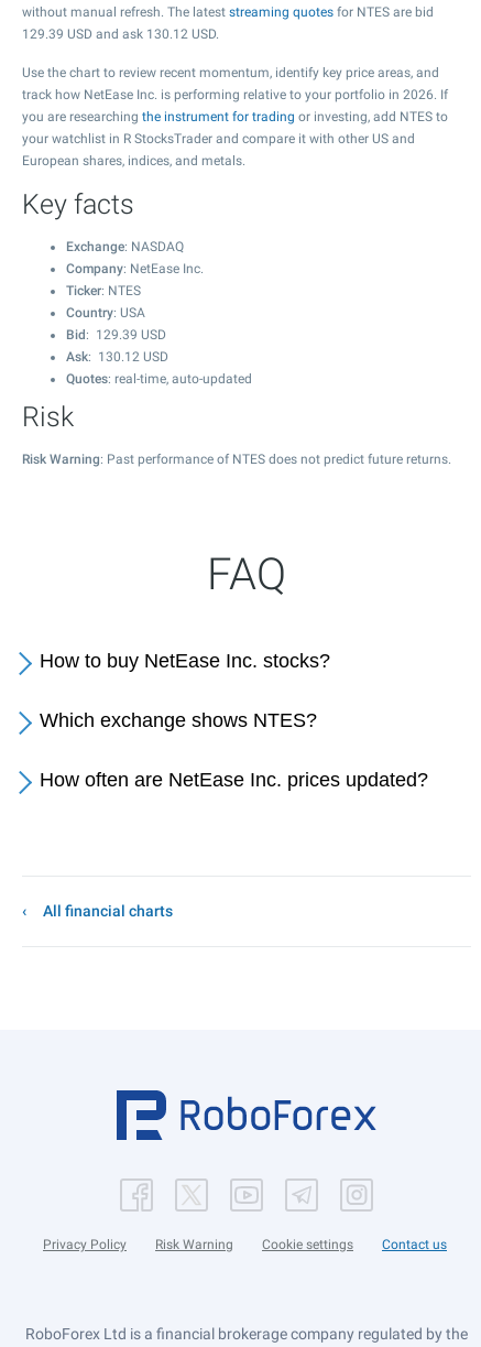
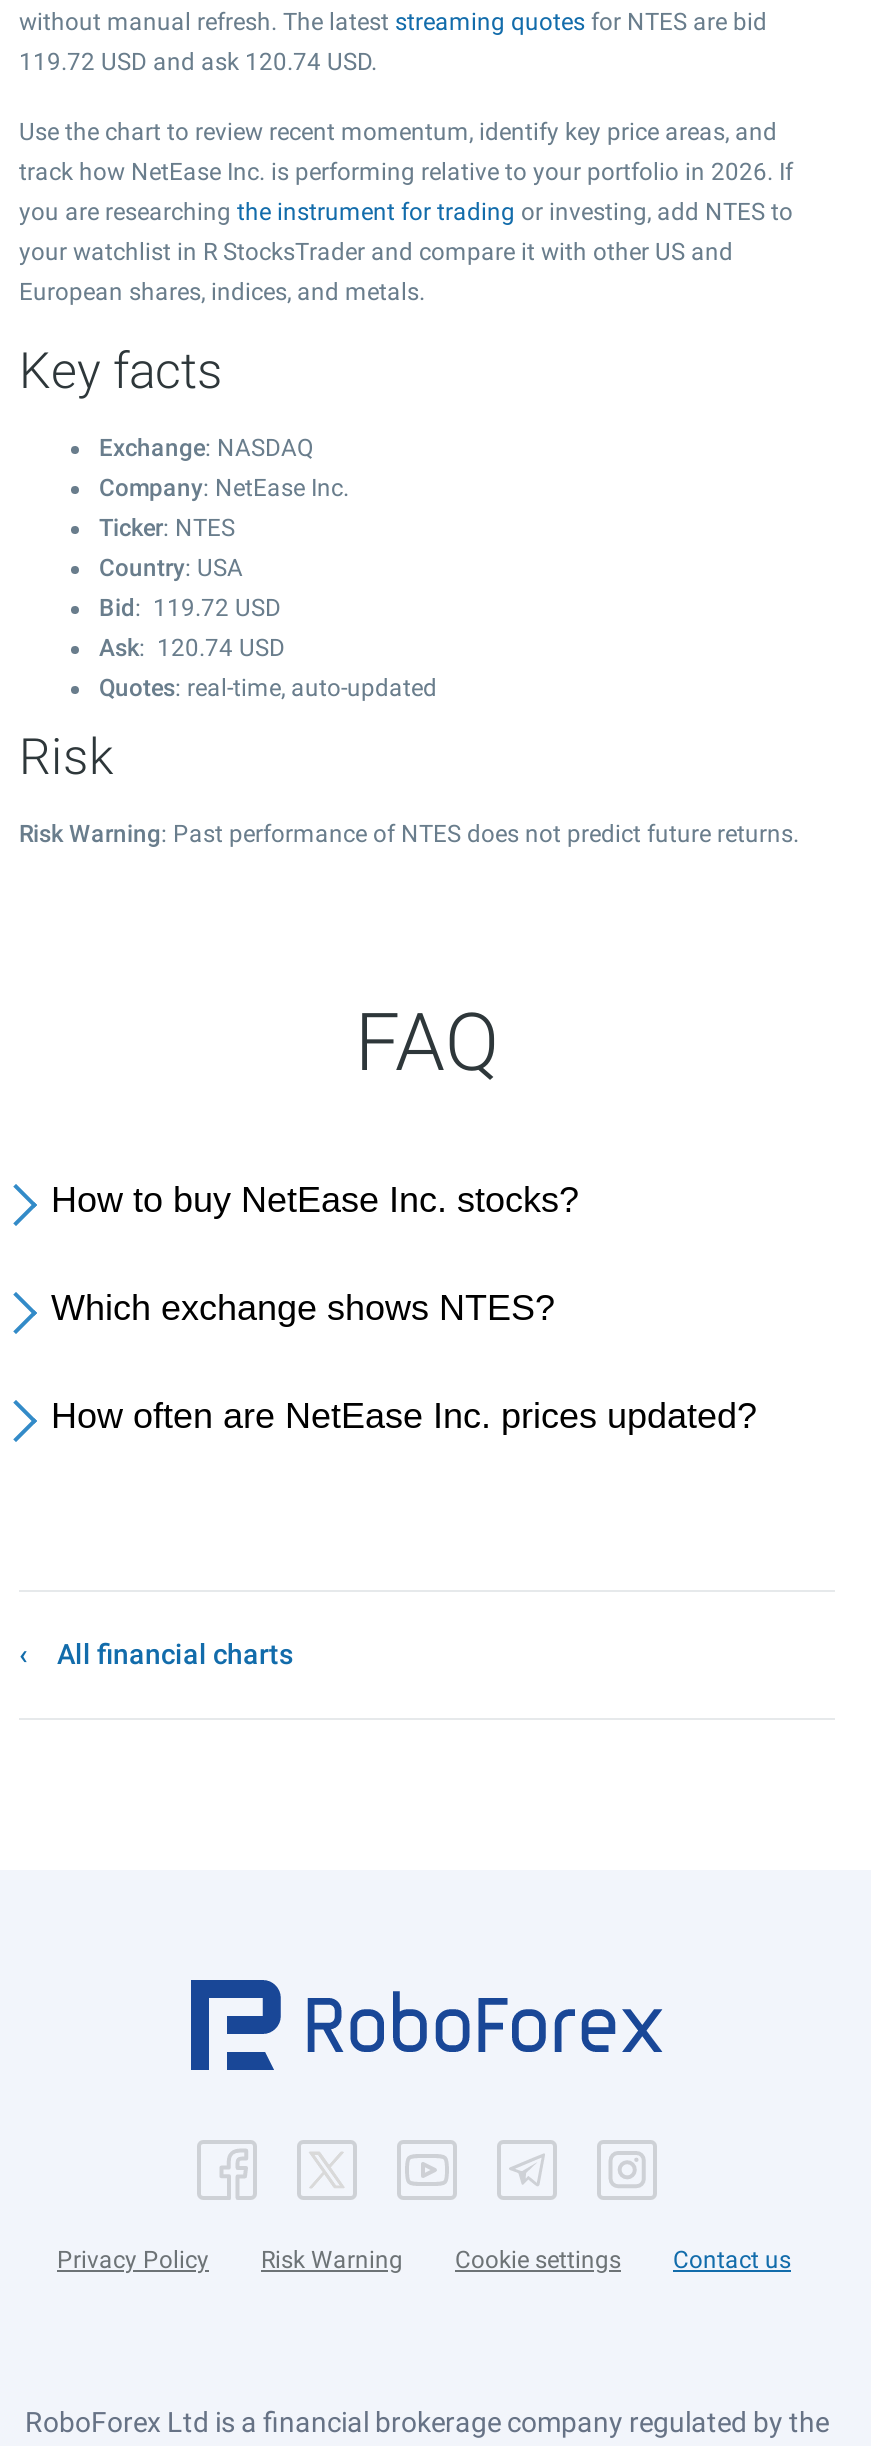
[22,26,219,42] 129.39 USD and ask 130.12 USD. -> [19,48,377,76] 119.72 USD and ask 120.74 USD.
[66,327,166,343] Bid: 129.39 USD -> [99,594,281,622] Bid: 119.72 USD
[66,349,168,365] Ask: 130.12 USD -> [99,634,285,662] Ask: 120.74 USD

